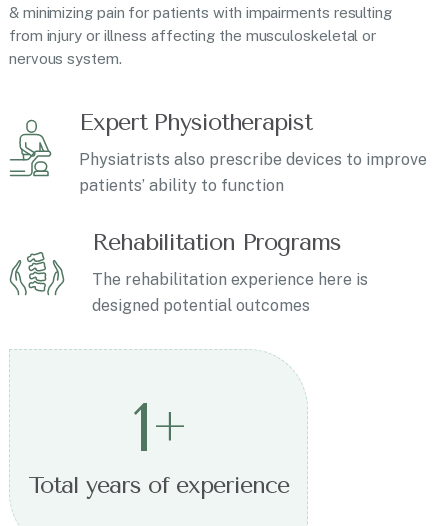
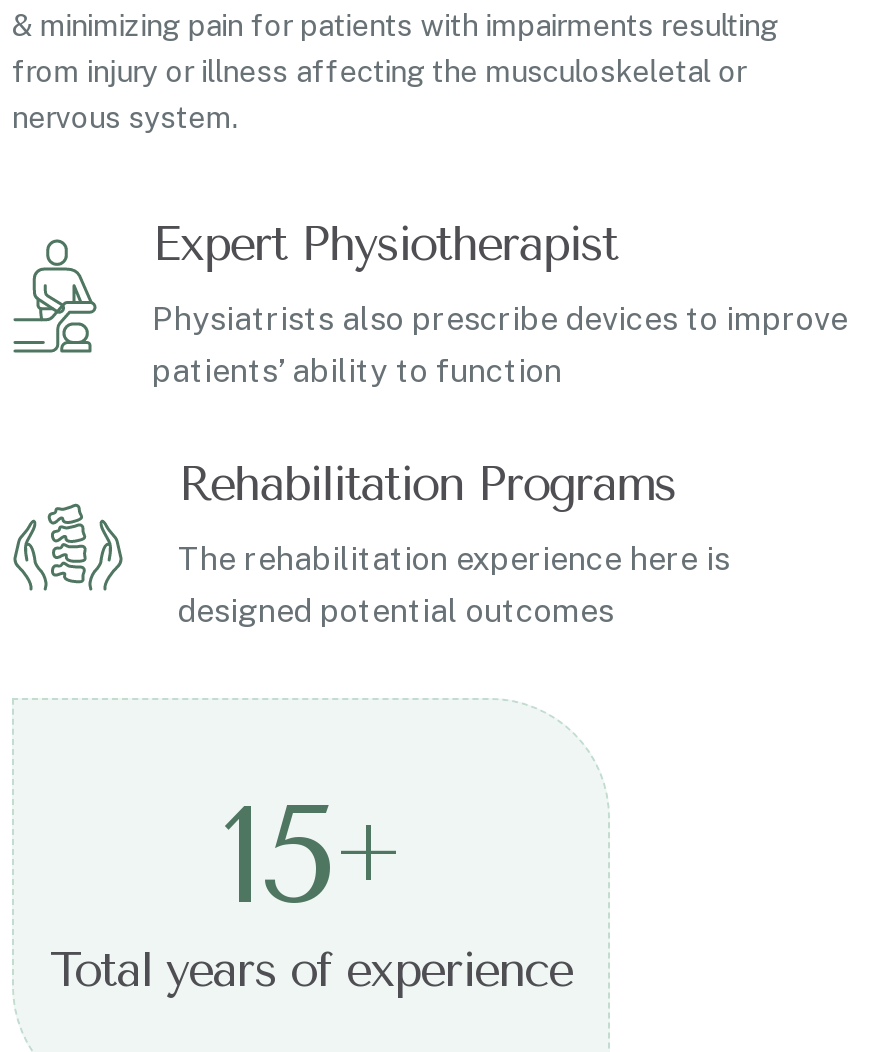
[131,388,185,468] 1+ -> [221,777,401,937] 15+

